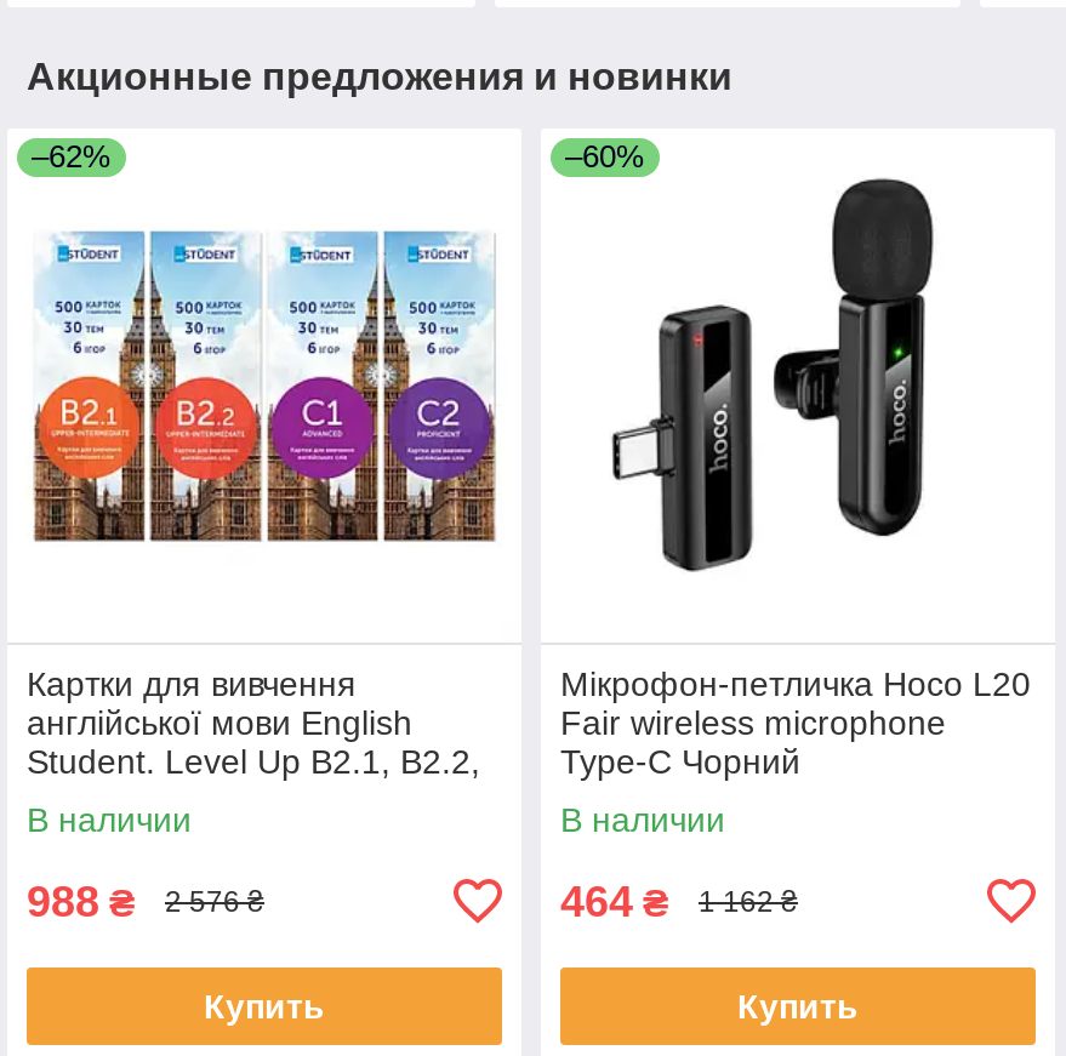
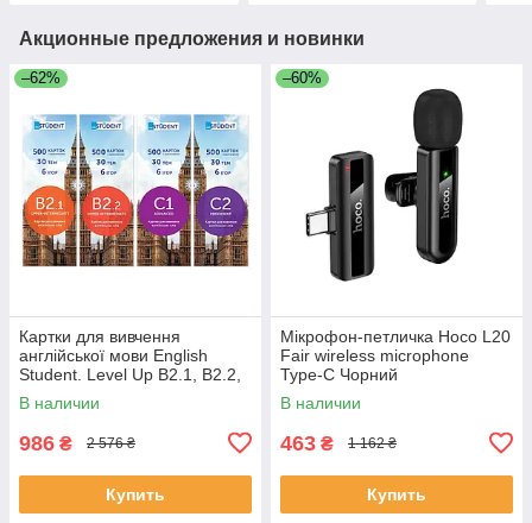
[27,877,264,926] 988 ₴ 2 576 ₴ -> [19,431,135,455] 986 ₴ 2 576 ₴
[560,877,669,926] 464 ₴ -> [280,431,334,455] 463 ₴

